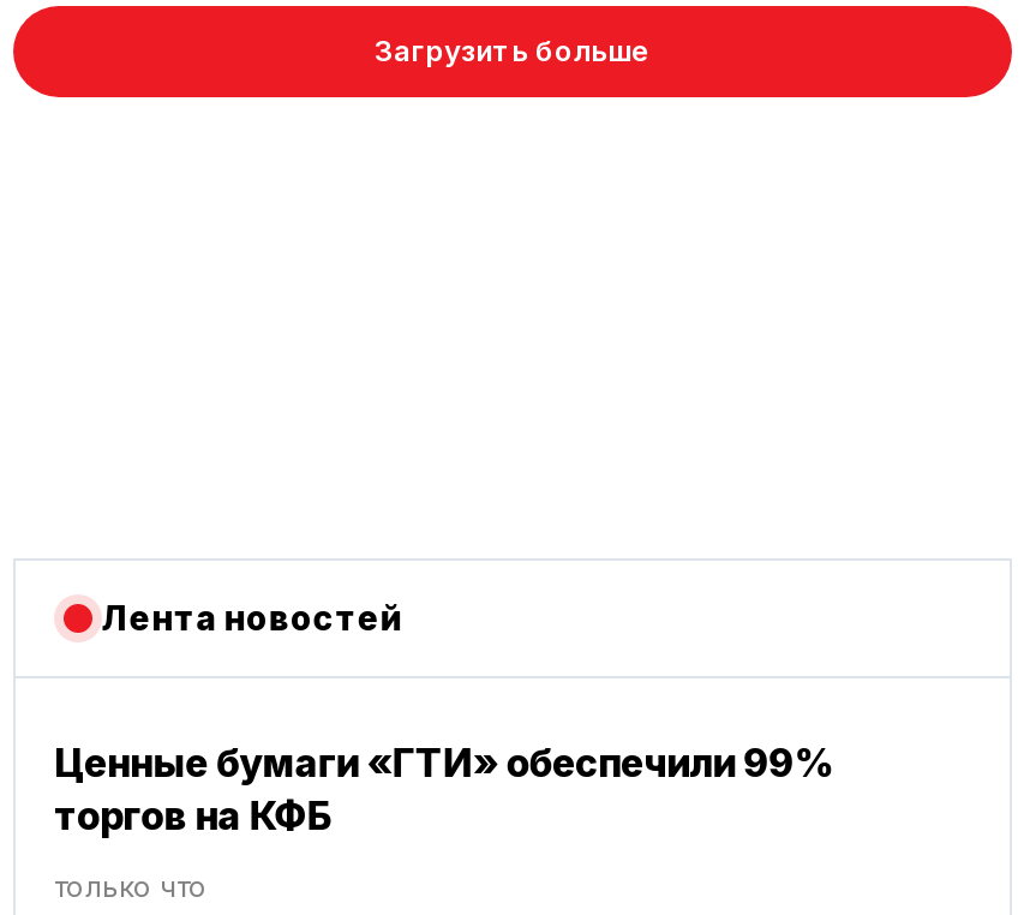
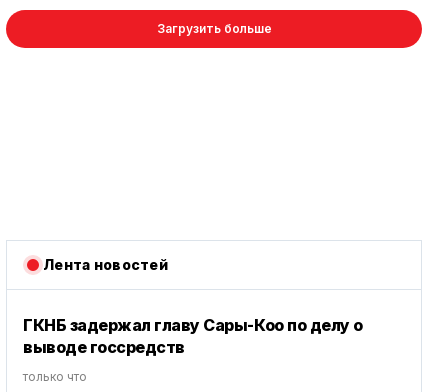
[54,739,831,840] Ценные бумаги «ГТИ» обеспечили 99% | торгов на КФБ -> [23,315,363,357] ГКНБ задержал главу Сары-Коо по делу о | выводе госсредств

